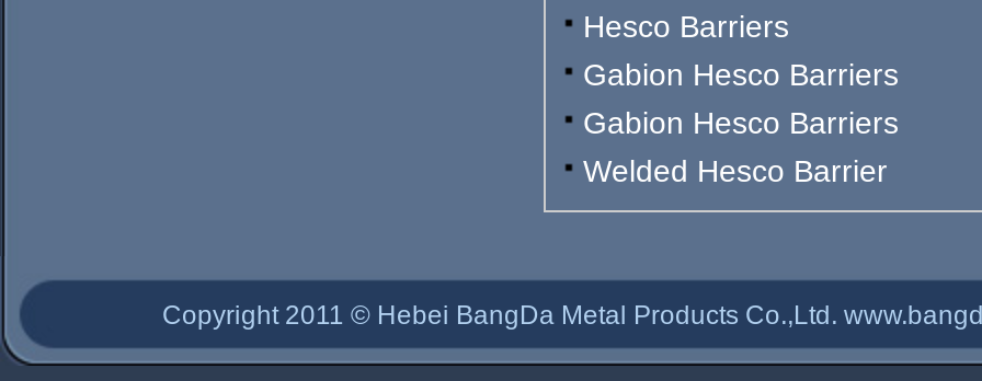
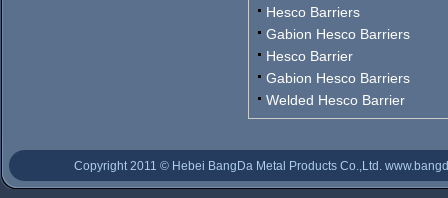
none -> [266,48,353,64] Hesco Barrier

